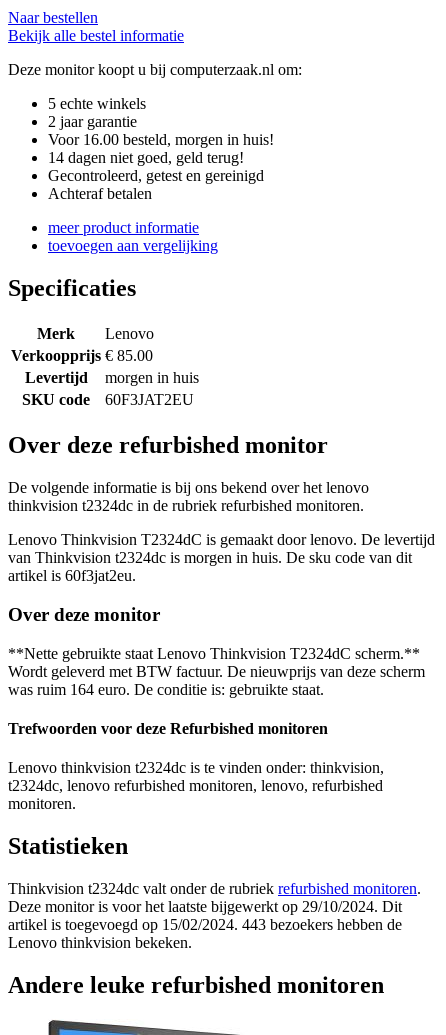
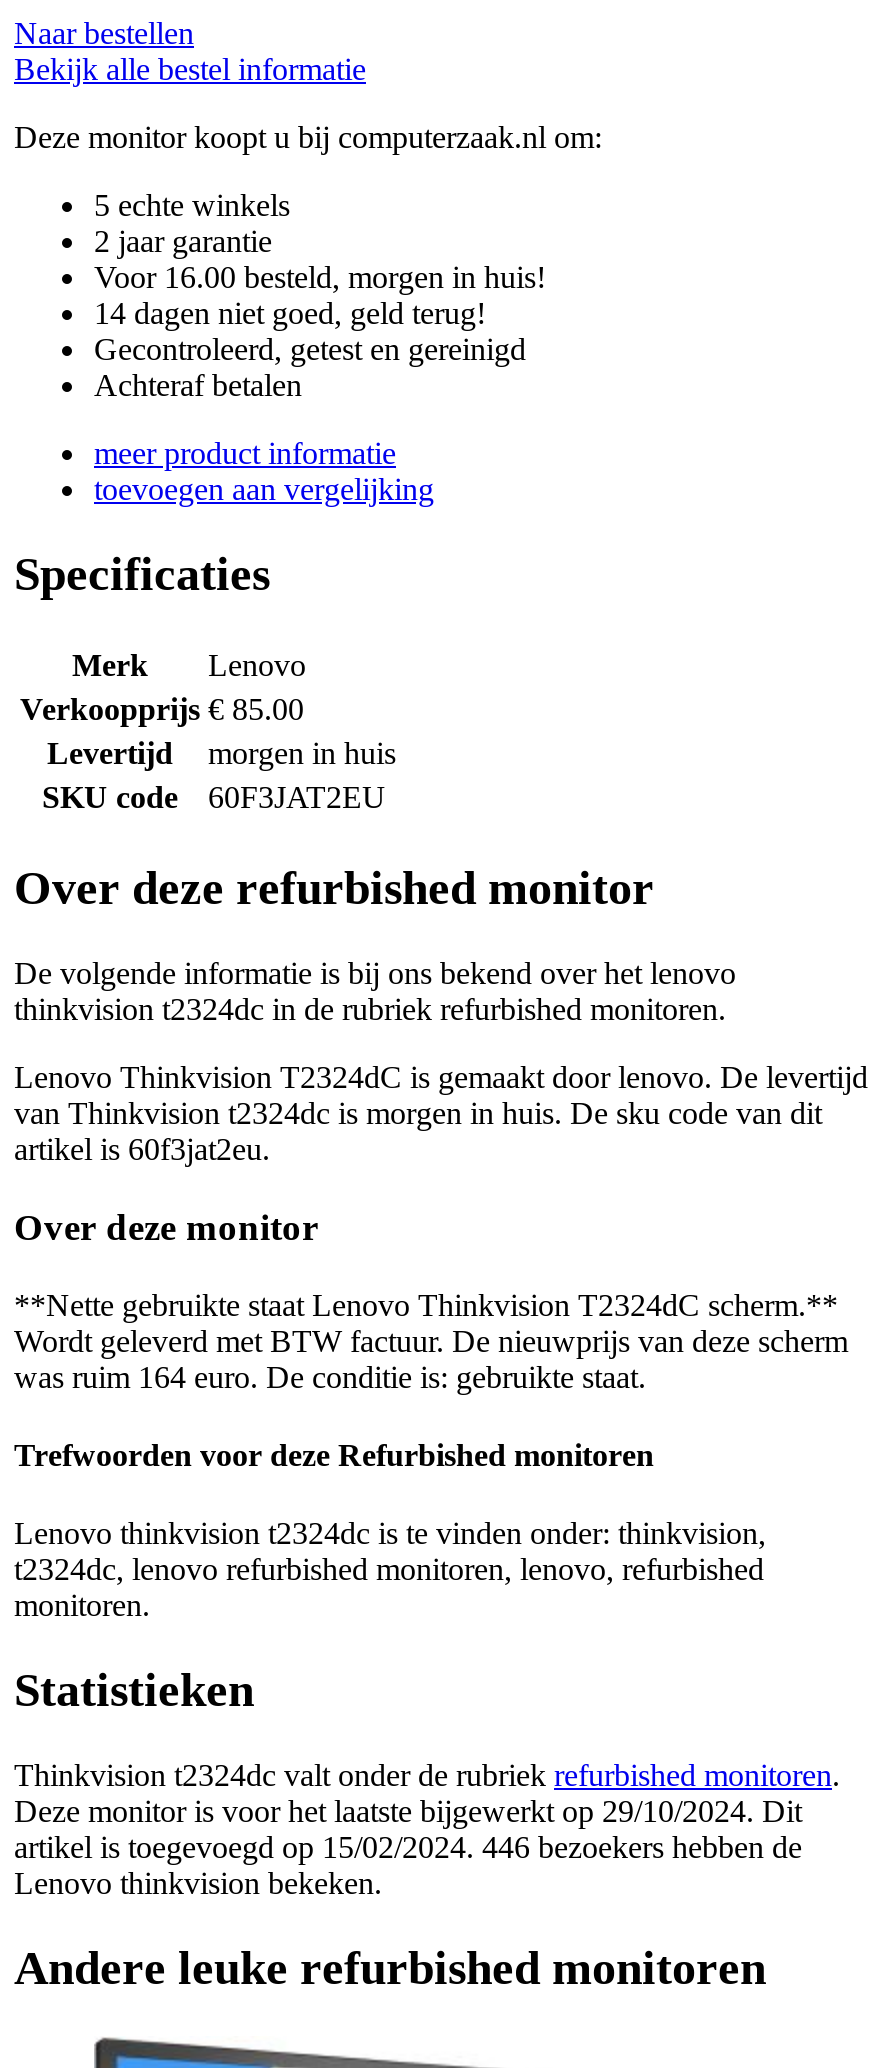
[8,916,402,933] artikel is toegevoegd op 15/02/2024. 443 bezoekers hebben de -> [14,1830,802,1864] artikel is toegevoegd op 15/02/2024. 446 bezoekers hebben de

